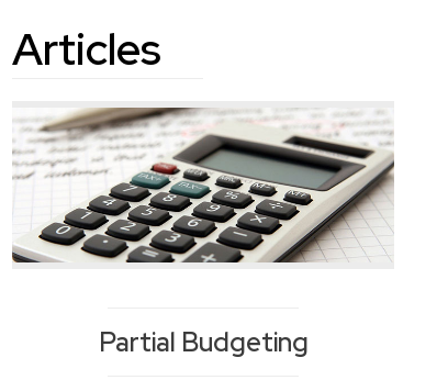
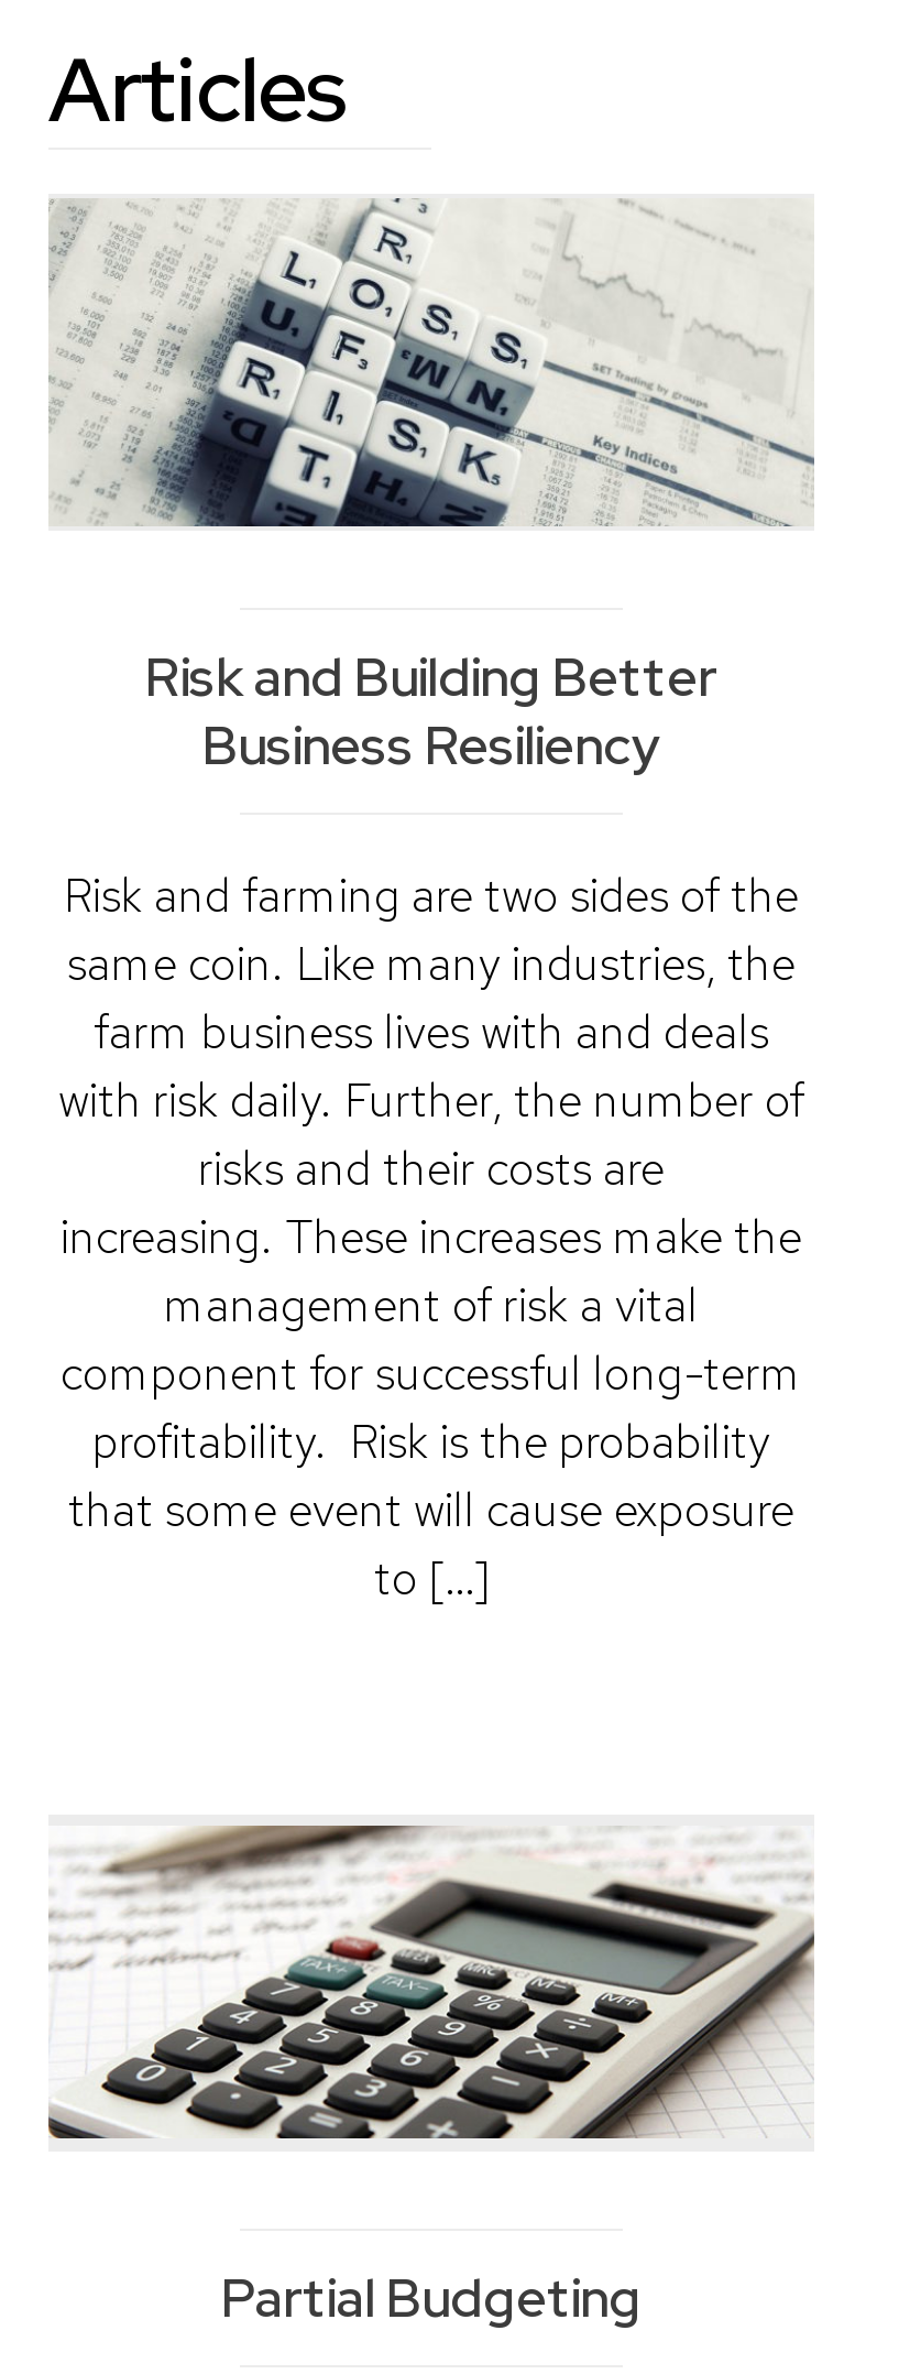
none -> [48,196,814,529] [image]
none -> [58,643,804,1608] Risk and Building Better | Business Resiliency | Risk and farming are two sides of the | same coin. Like many industries, the | farm business lives with and deals | with risk daily. Further, the number of | risks and their costs are | increasing. These increases make the | management of risk a vital | component for successful long-term | profitability. Risk is the probability | that some event will cause exposure | to […]

